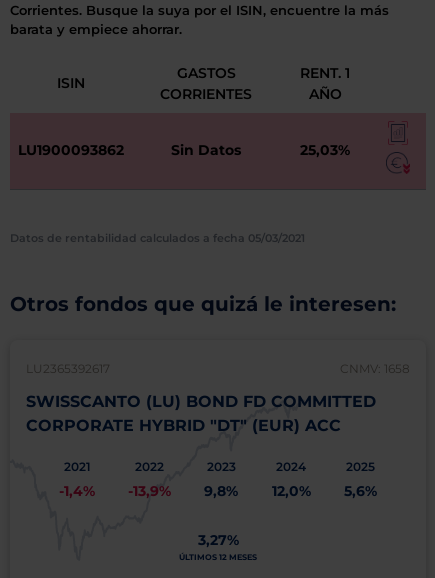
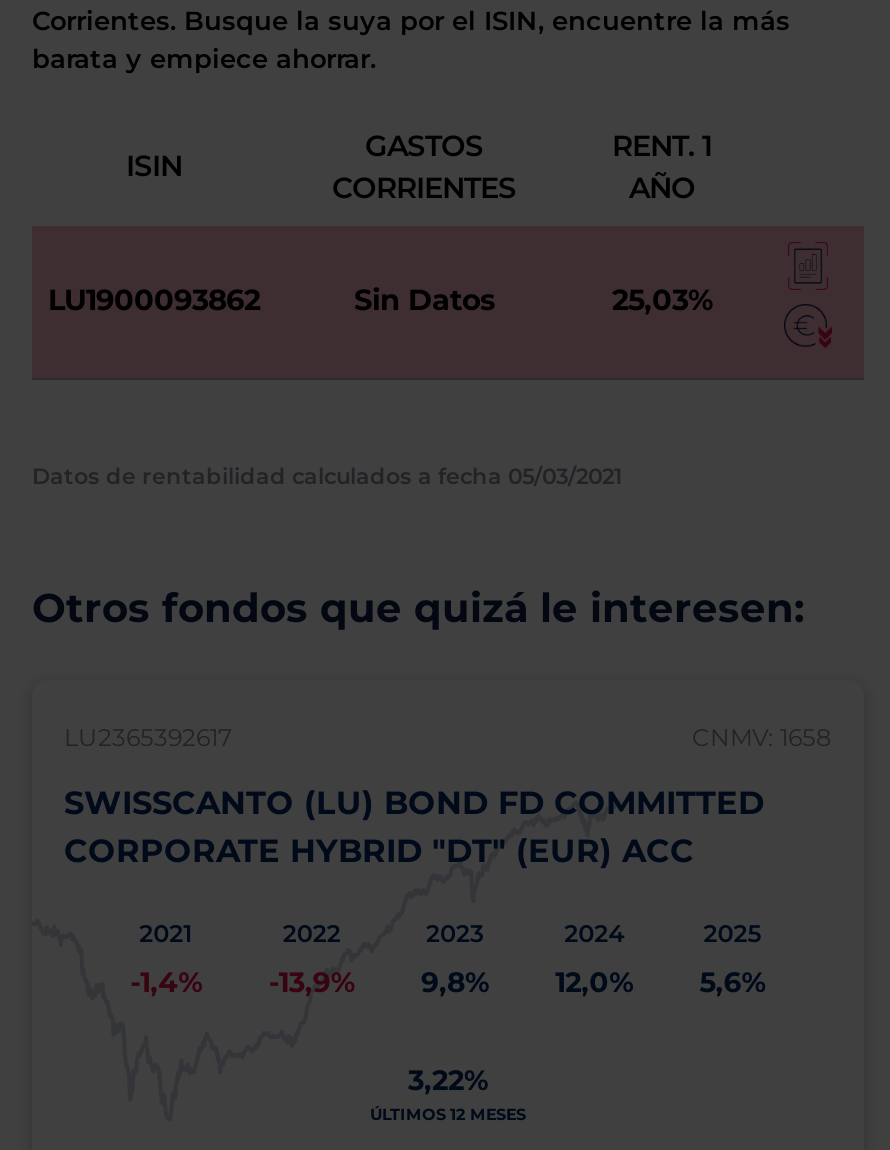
[197,531,238,549] 3,27% -> [408,1062,488,1098] 3,22%

